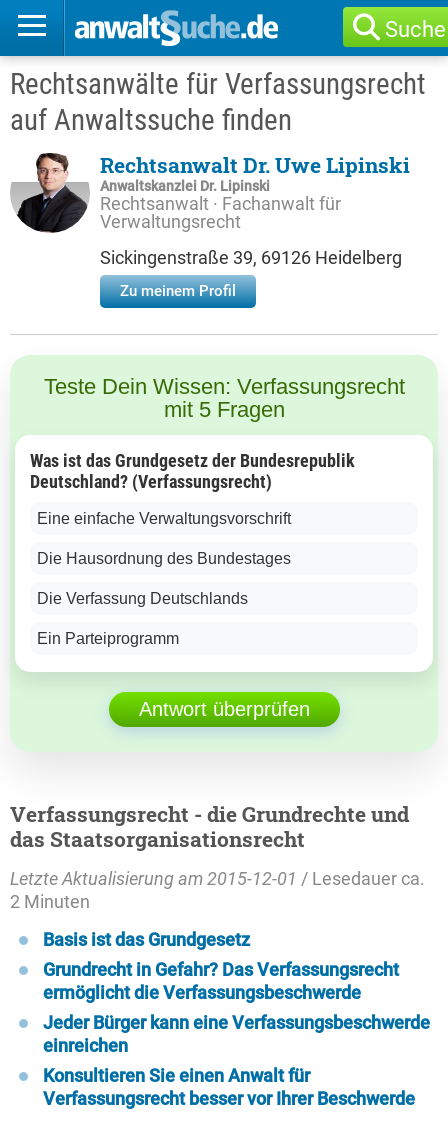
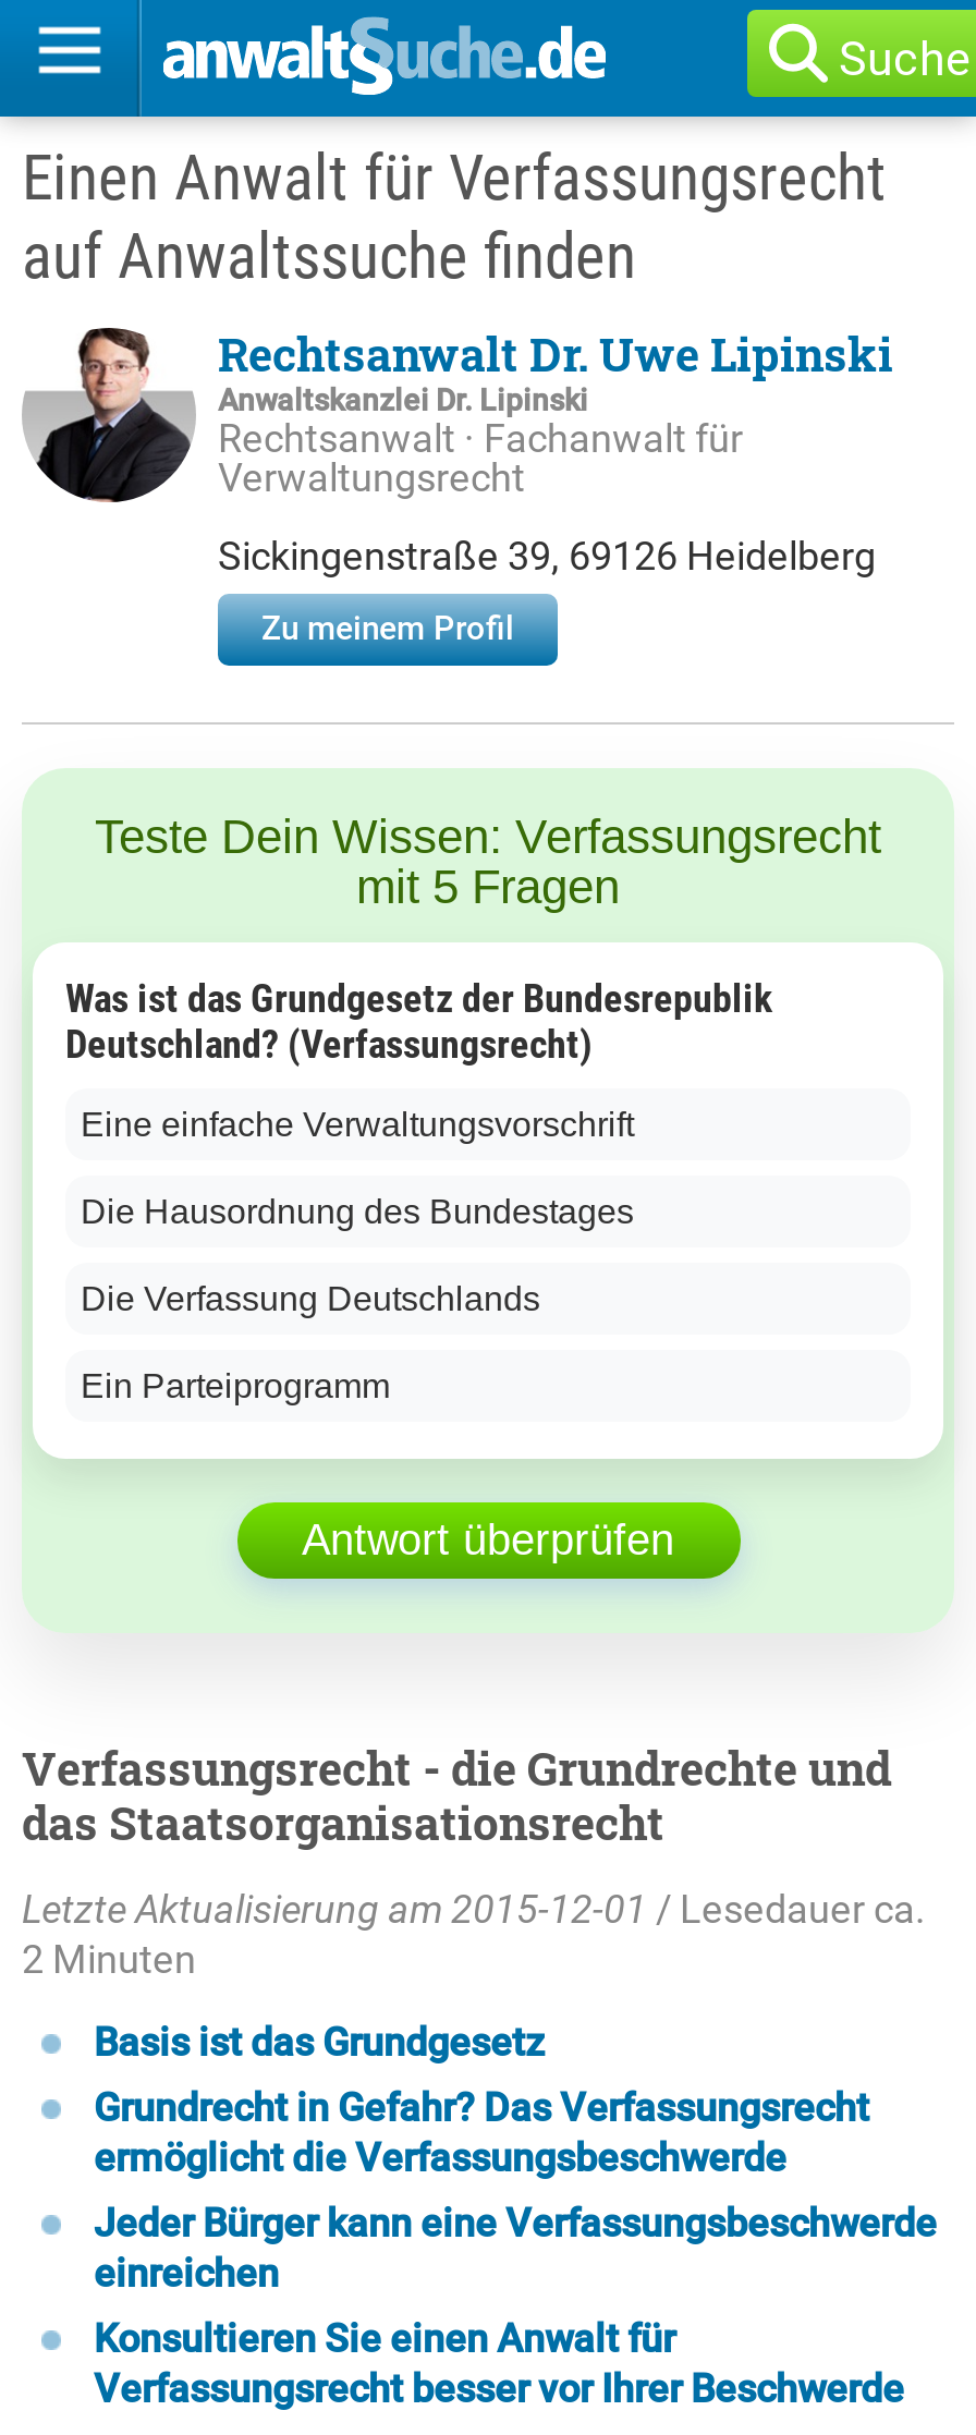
[10,67,426,101] Rechtsanwälte für Verfassungsrecht -> [22,141,887,215] Einen Anwalt für Verfassungsrecht

